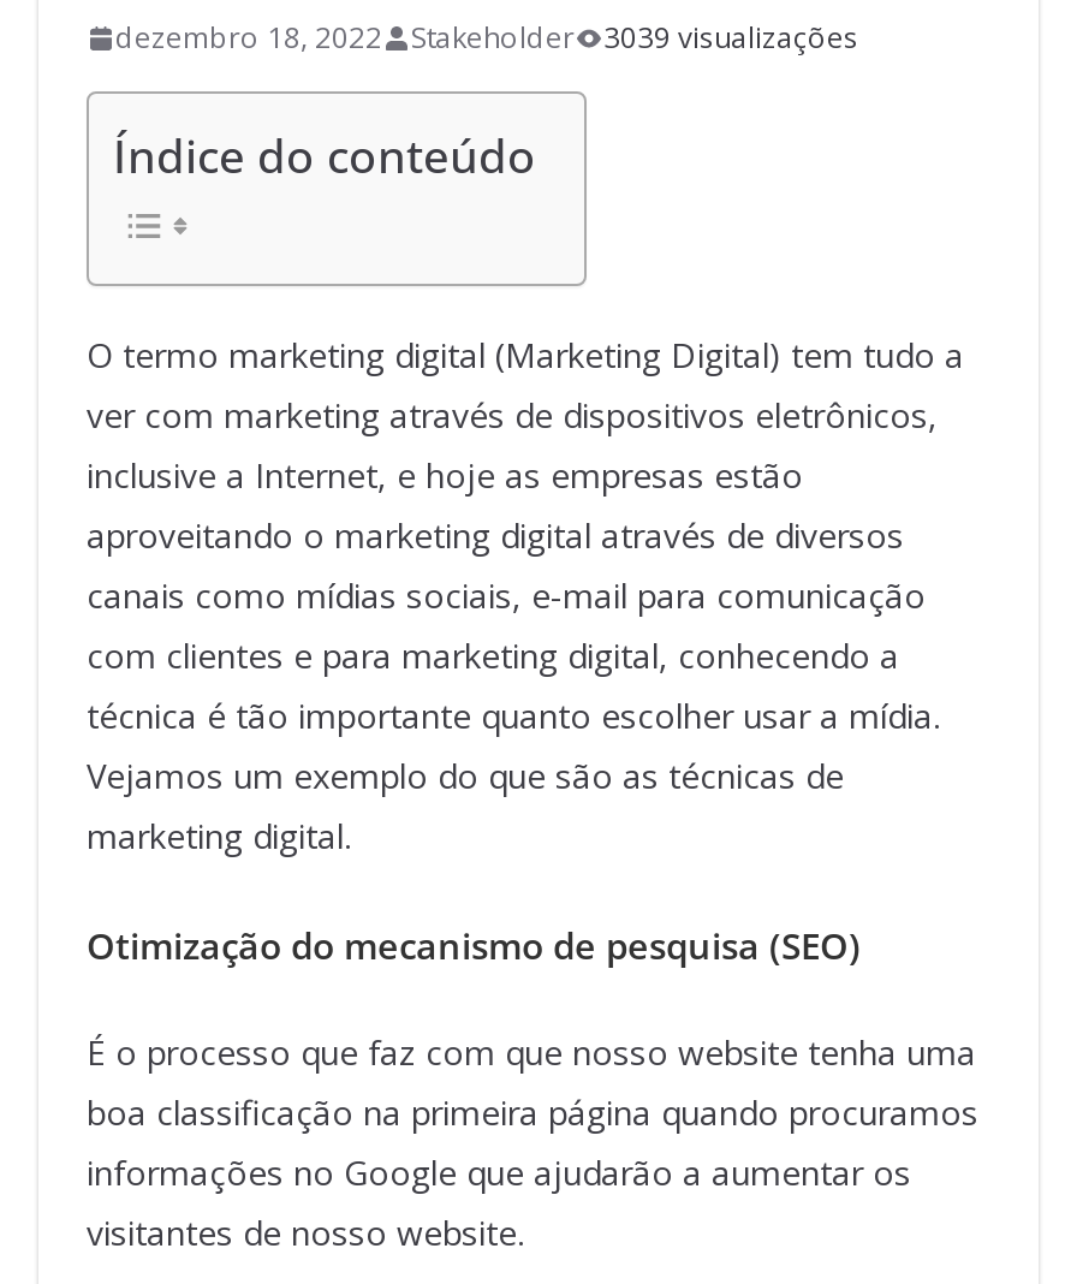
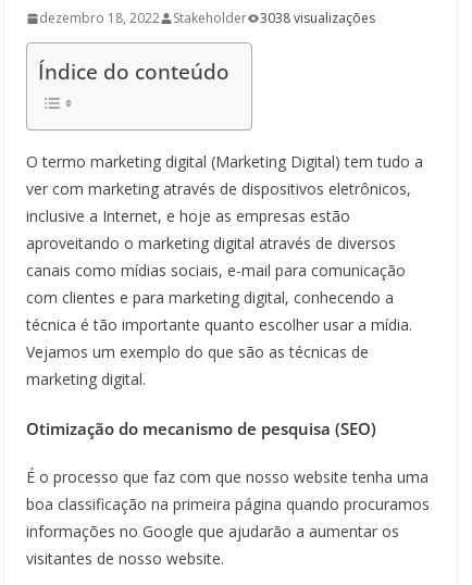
[603,18,858,58] 3039 visualizações -> [260,9,375,28] 3038 visualizações

